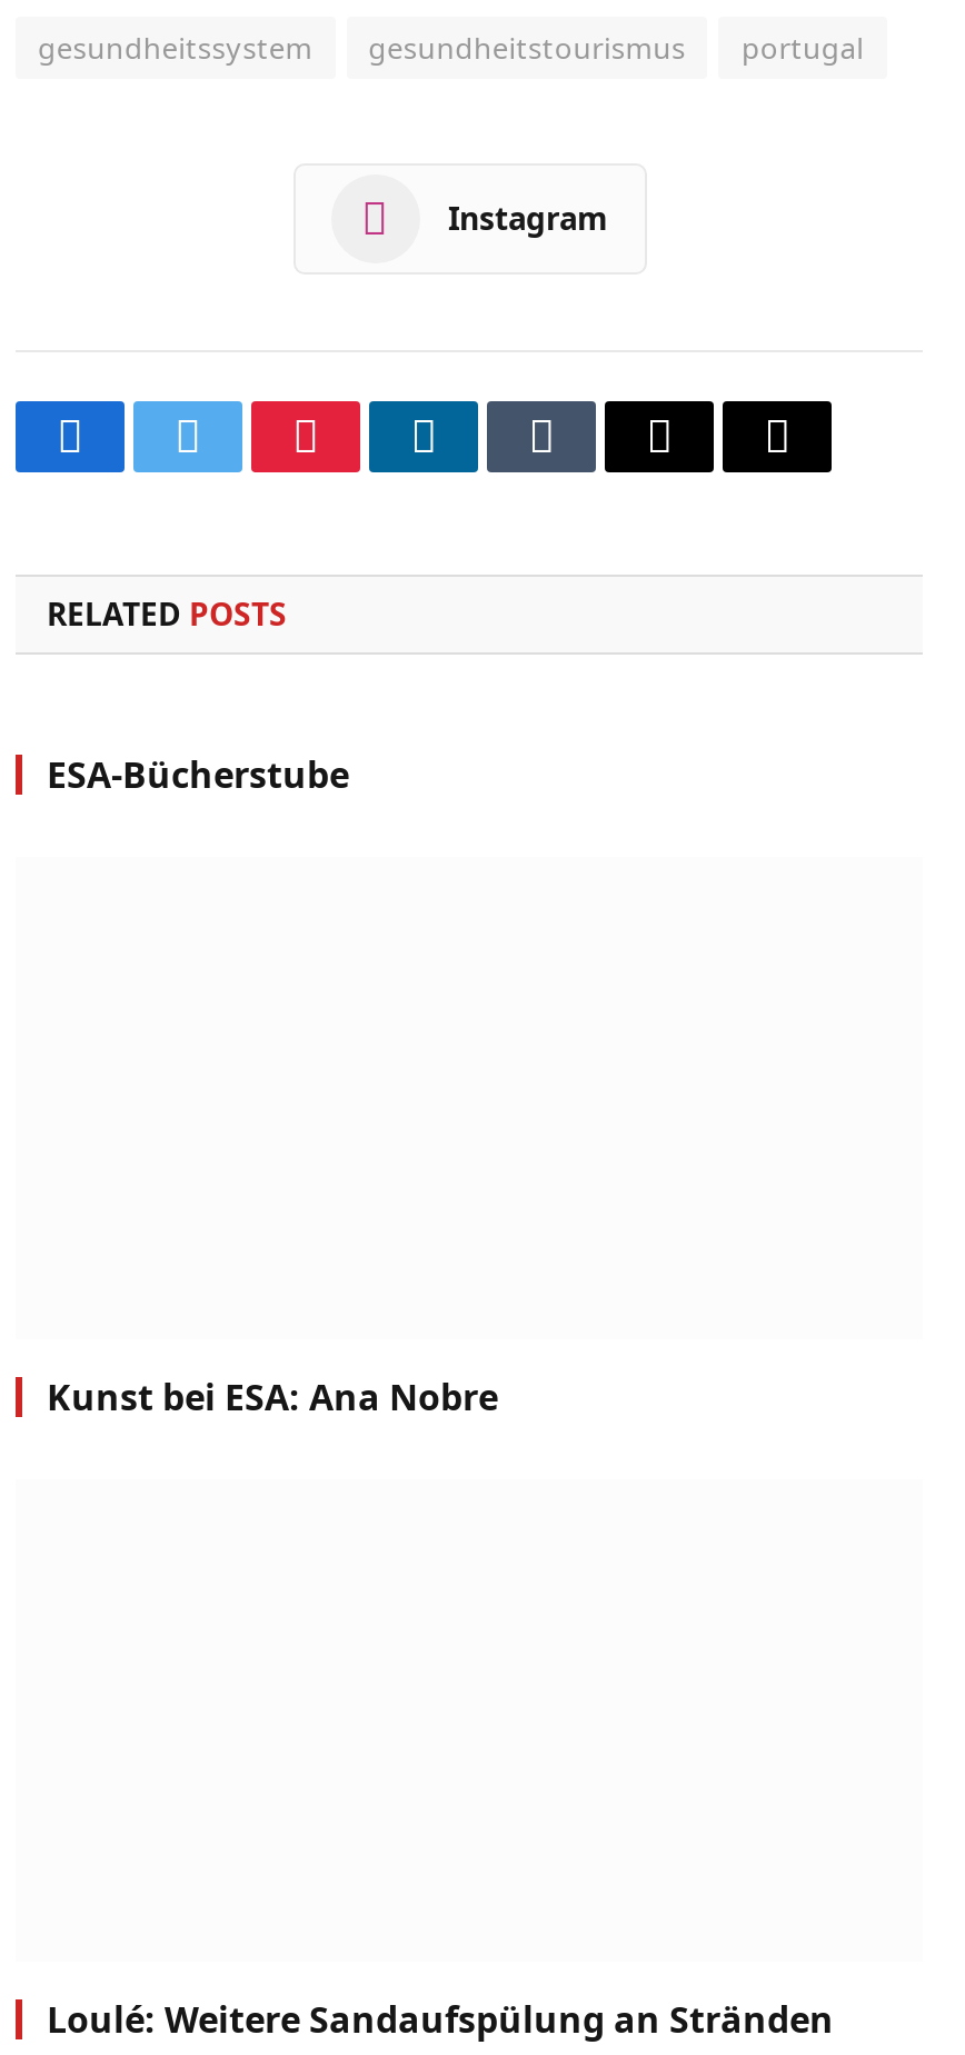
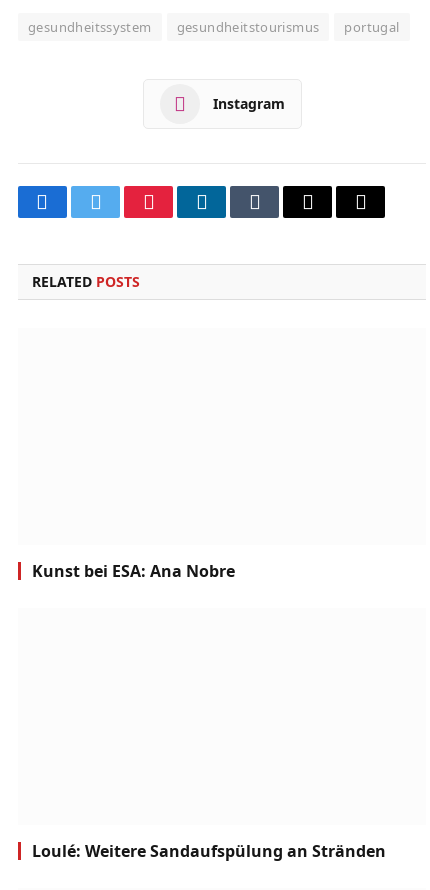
[47,749,349,798] ESA-Bücherstube -> none

